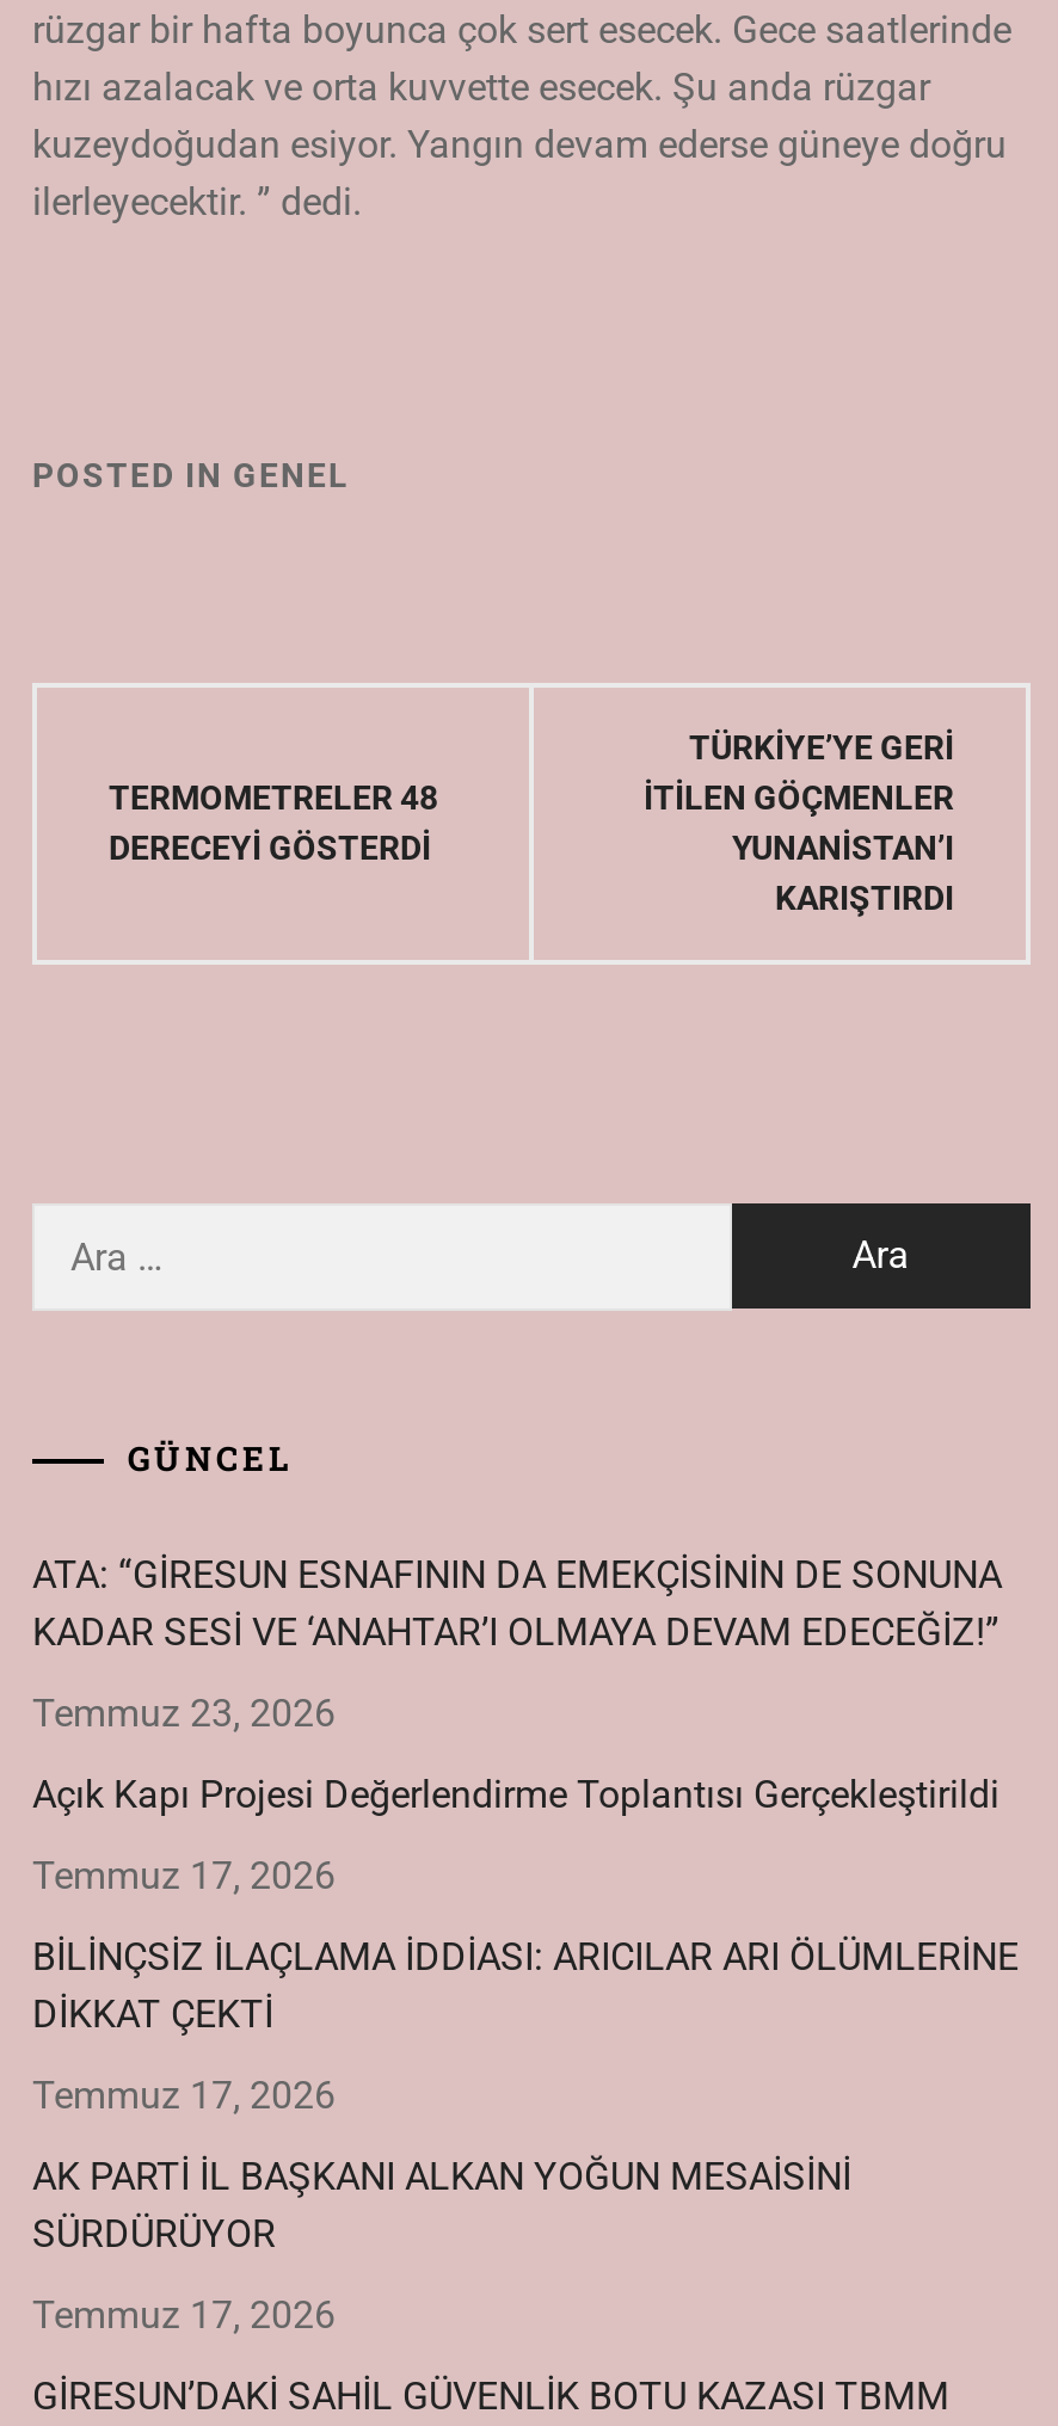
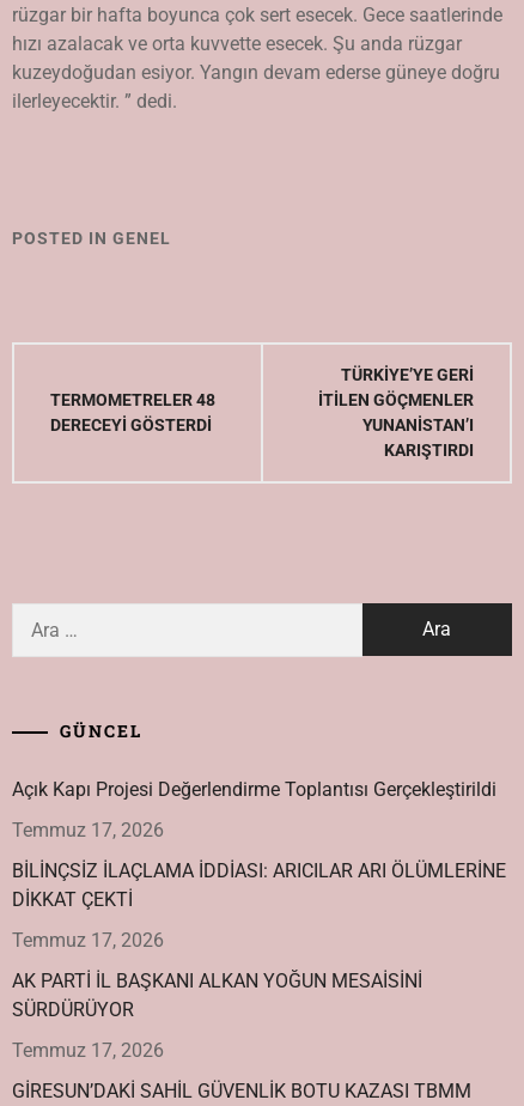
[32,1552,1002,1736] ATA: “GİRESUN ESNAFININ DA EMEKÇİSİNİN DE SONUNA | KADAR SESİ VE ‘ANAHTAR’I OLMAYA DEVAM EDECEĞİZ!” | Temmuz 23, 2026 -> none

